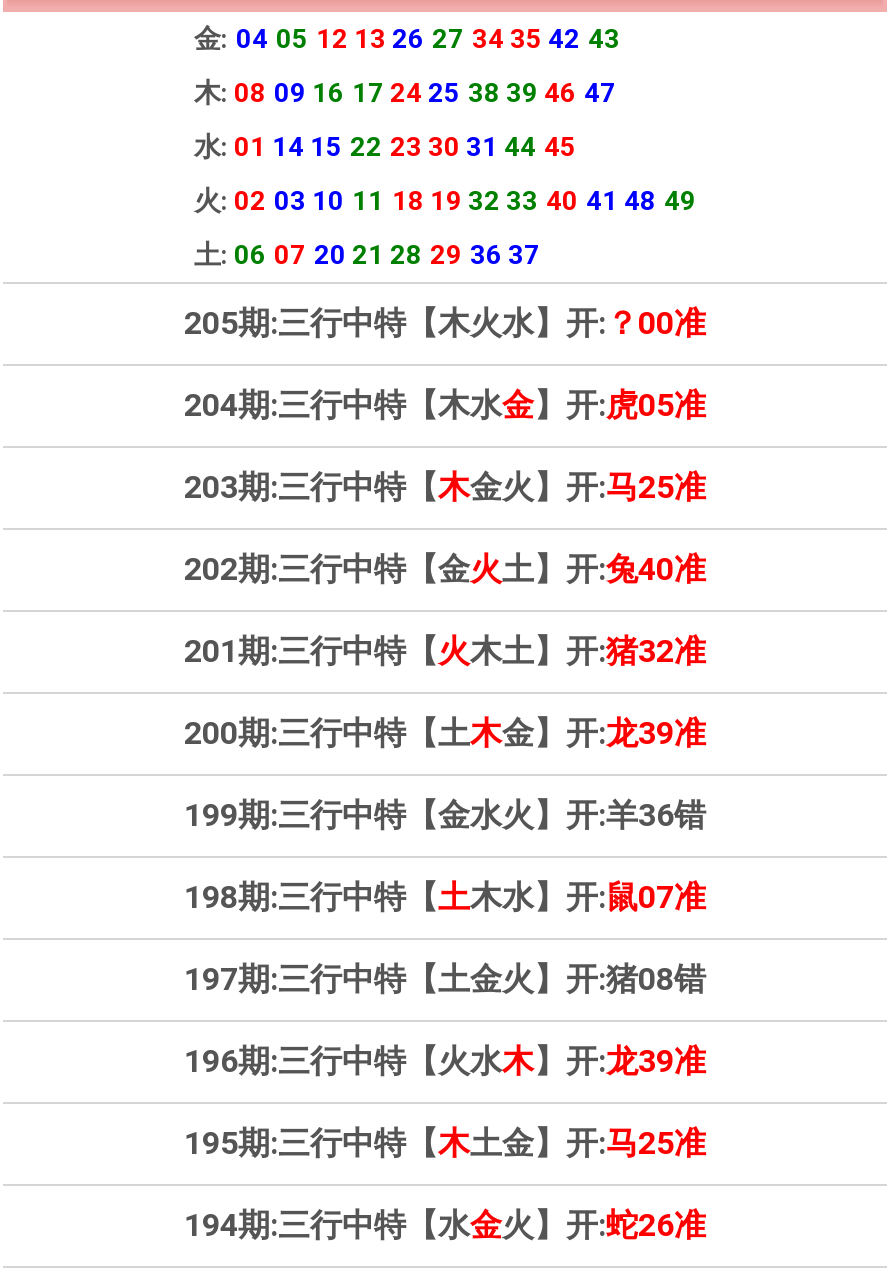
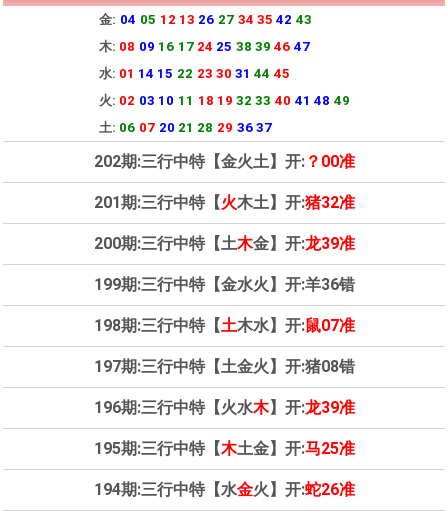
[184,304,706,588] 205期:三行中特【木火水】开:？00准 | 204期:三行中特【木水金】开:虎05准 | 203期:三行中特【木金火】开:马25准 | 202期:三行中特【金火土】开:兔40准 -> [93,152,354,171] 202期:三行中特【金火土】开:？00准

